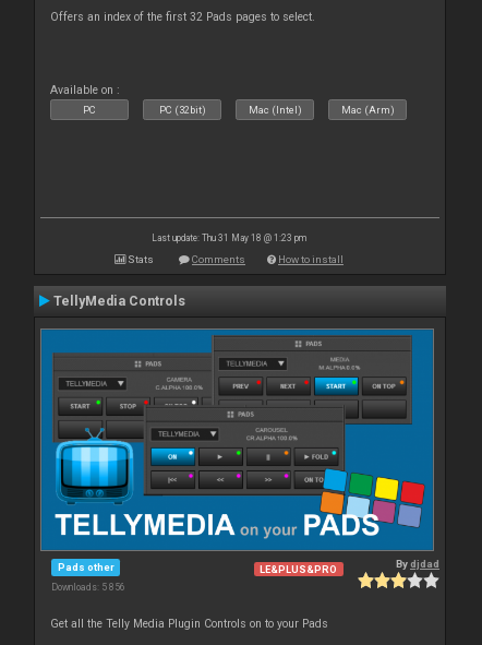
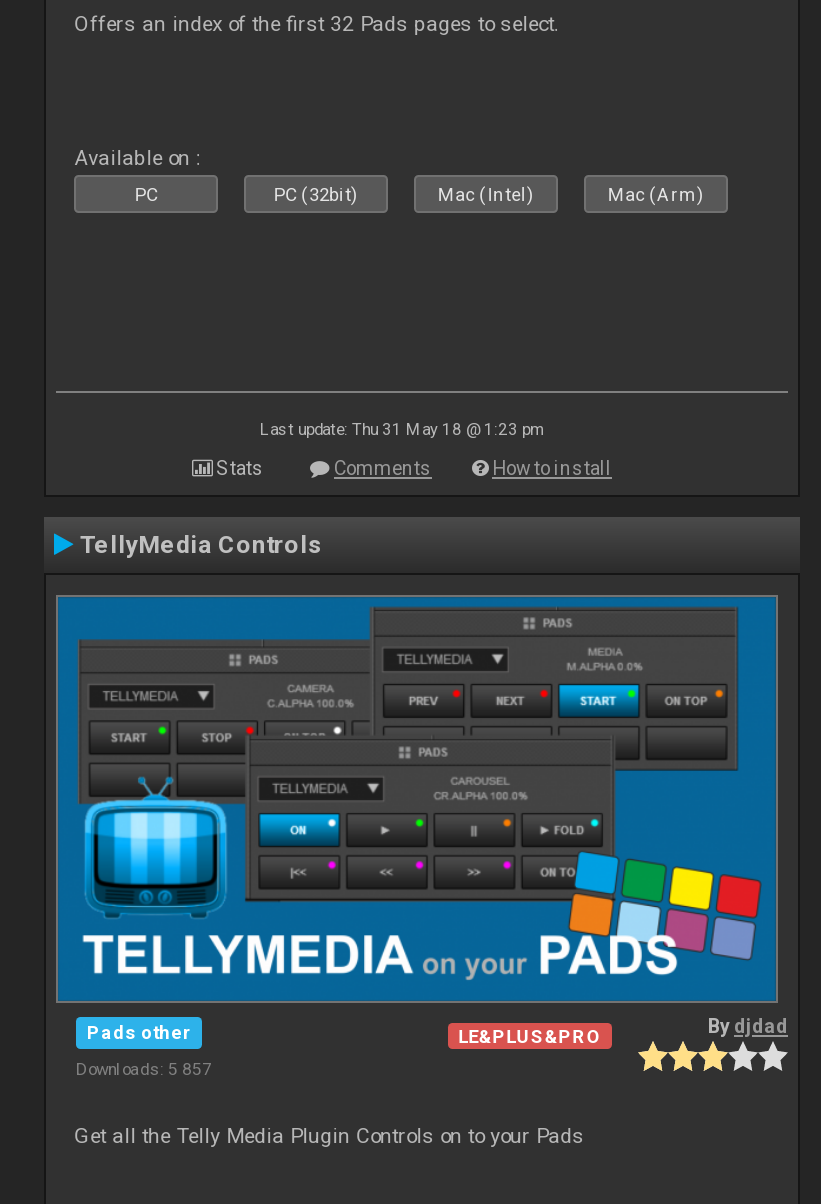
[51,581,125,592] Downloads: 5 856 -> [76,1058,212,1078] Downloads: 5 857

